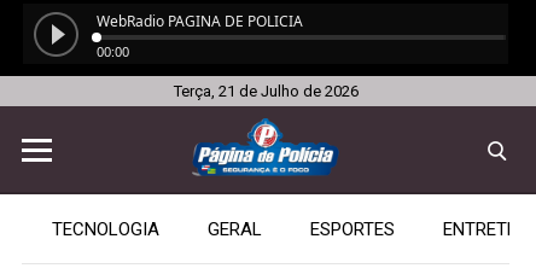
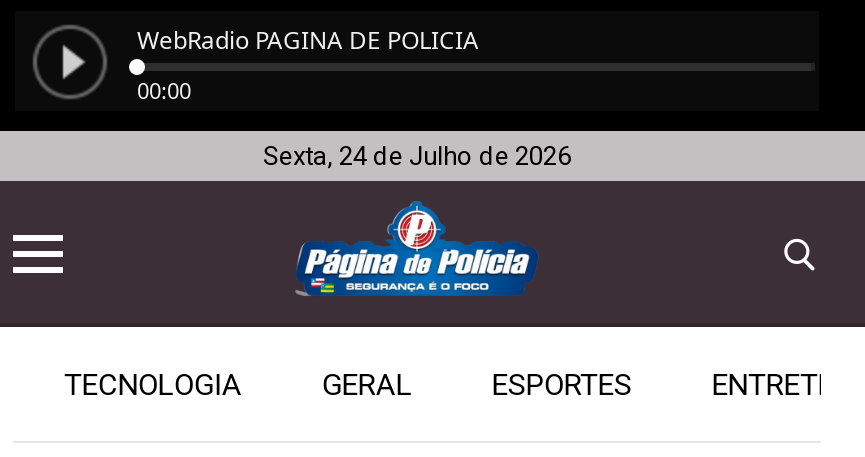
[173,82,358,100] Terça, 21 de Julho de 2026 -> [263,141,571,171] Sexta, 24 de Julho de 2026

